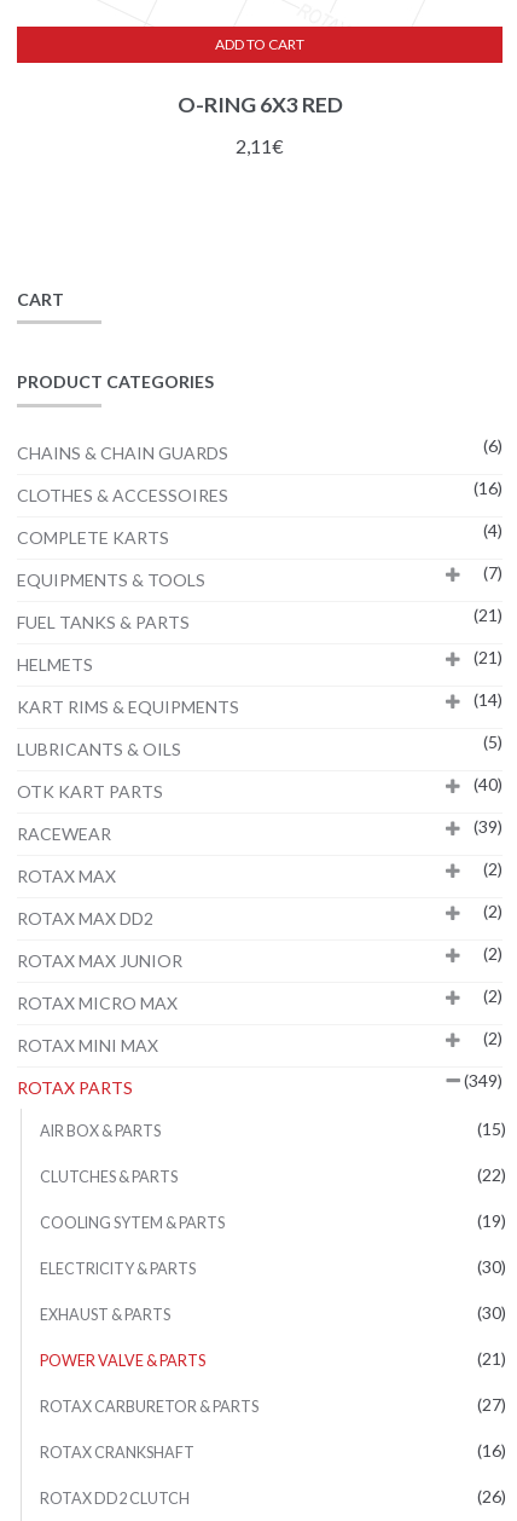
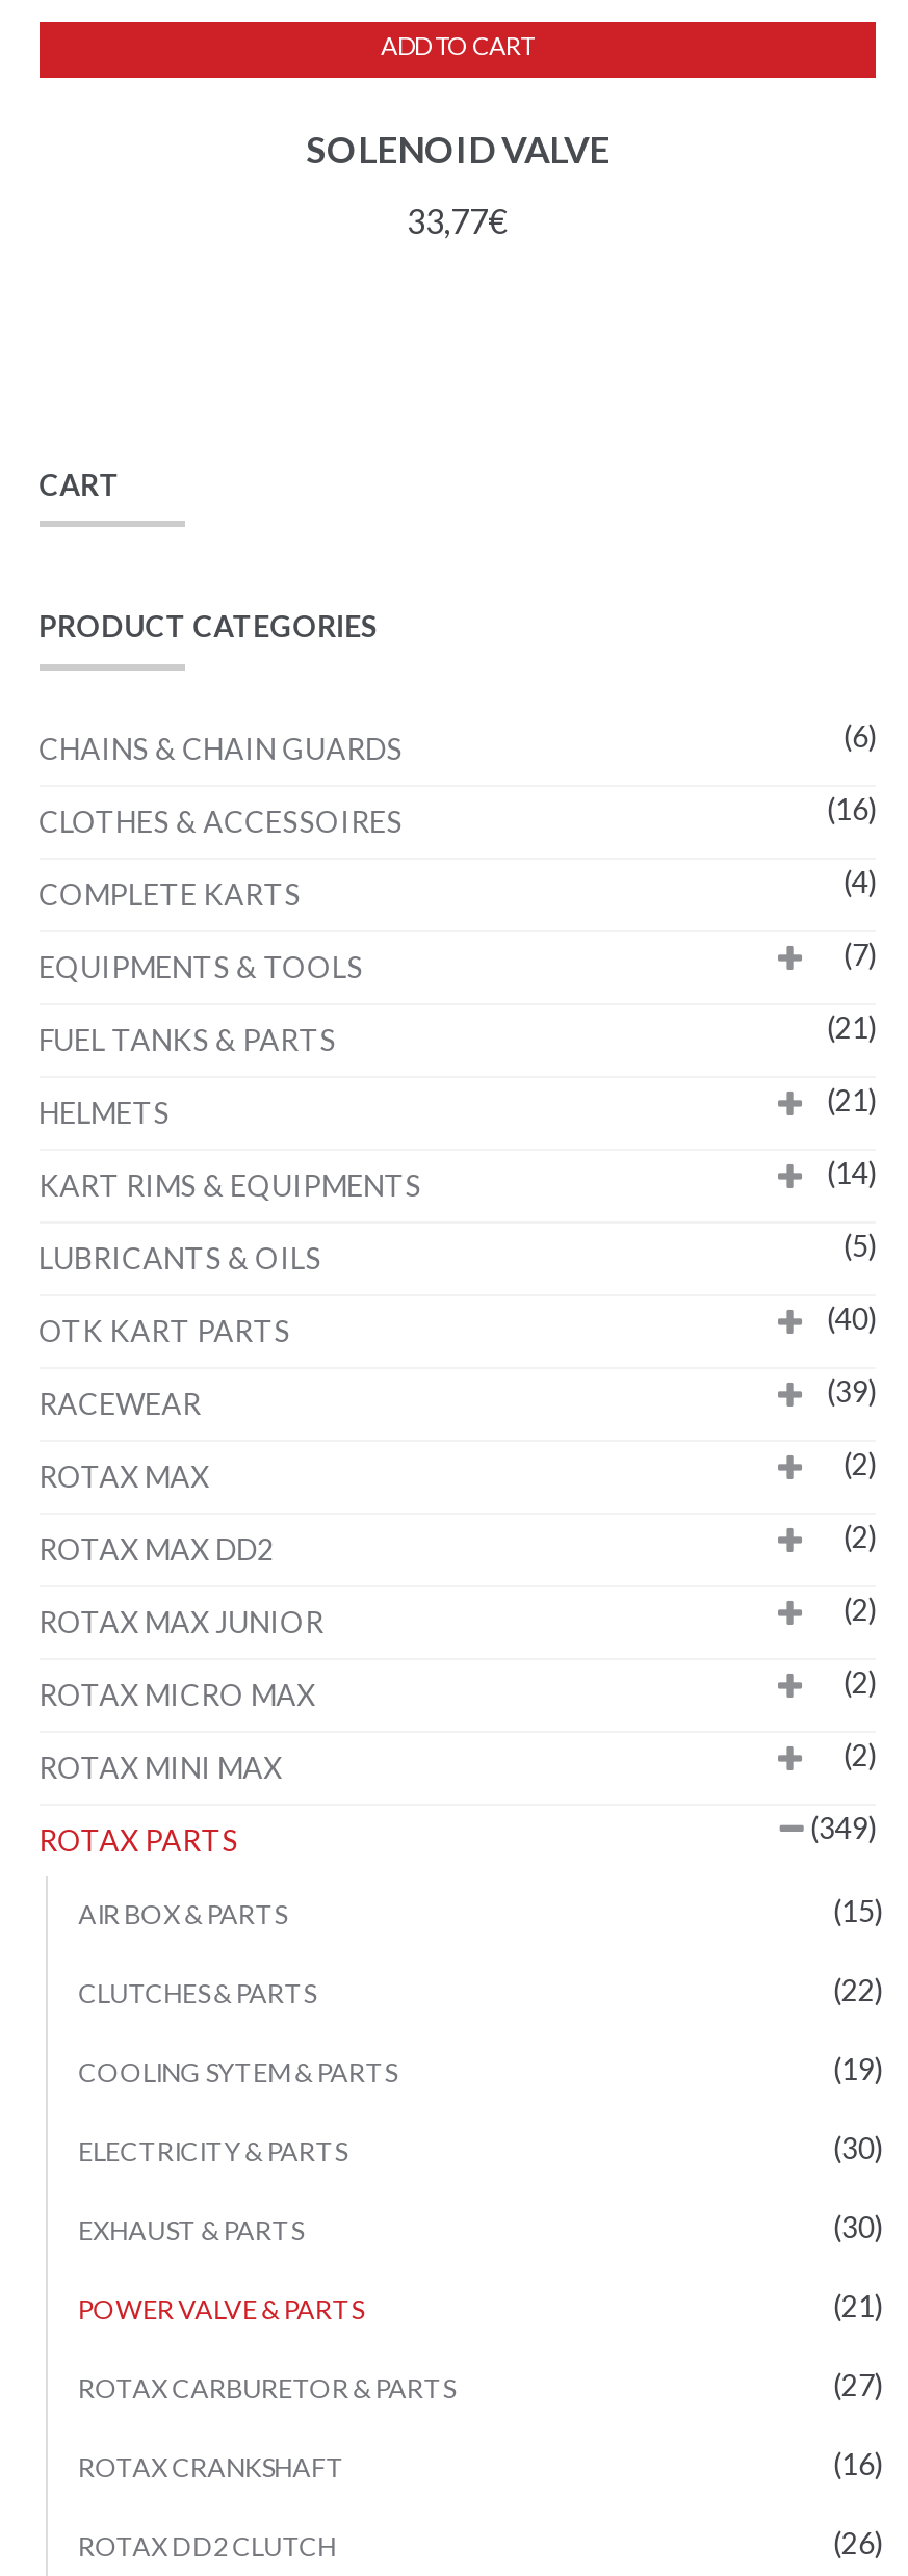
[177,92,342,118] O-RING 6X3 RED -> [306,128,609,172] SOLENOID VALVE
[236,134,284,157] 2,11€ -> [407,201,509,240] 33,77€

